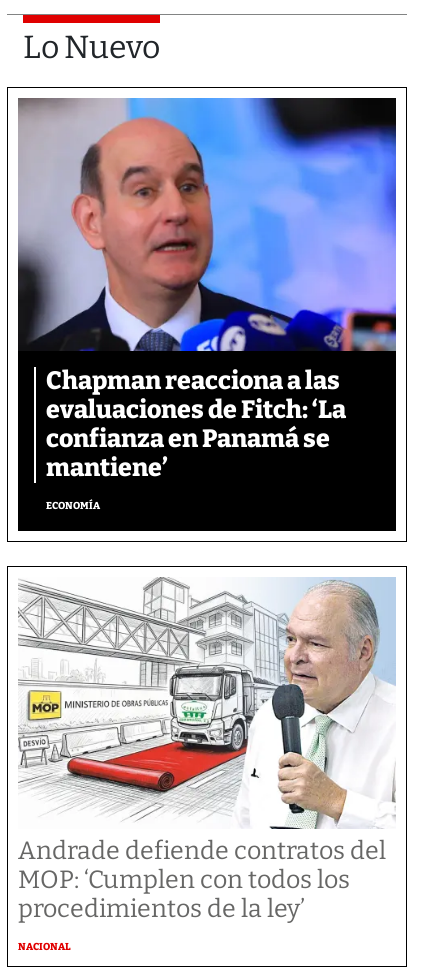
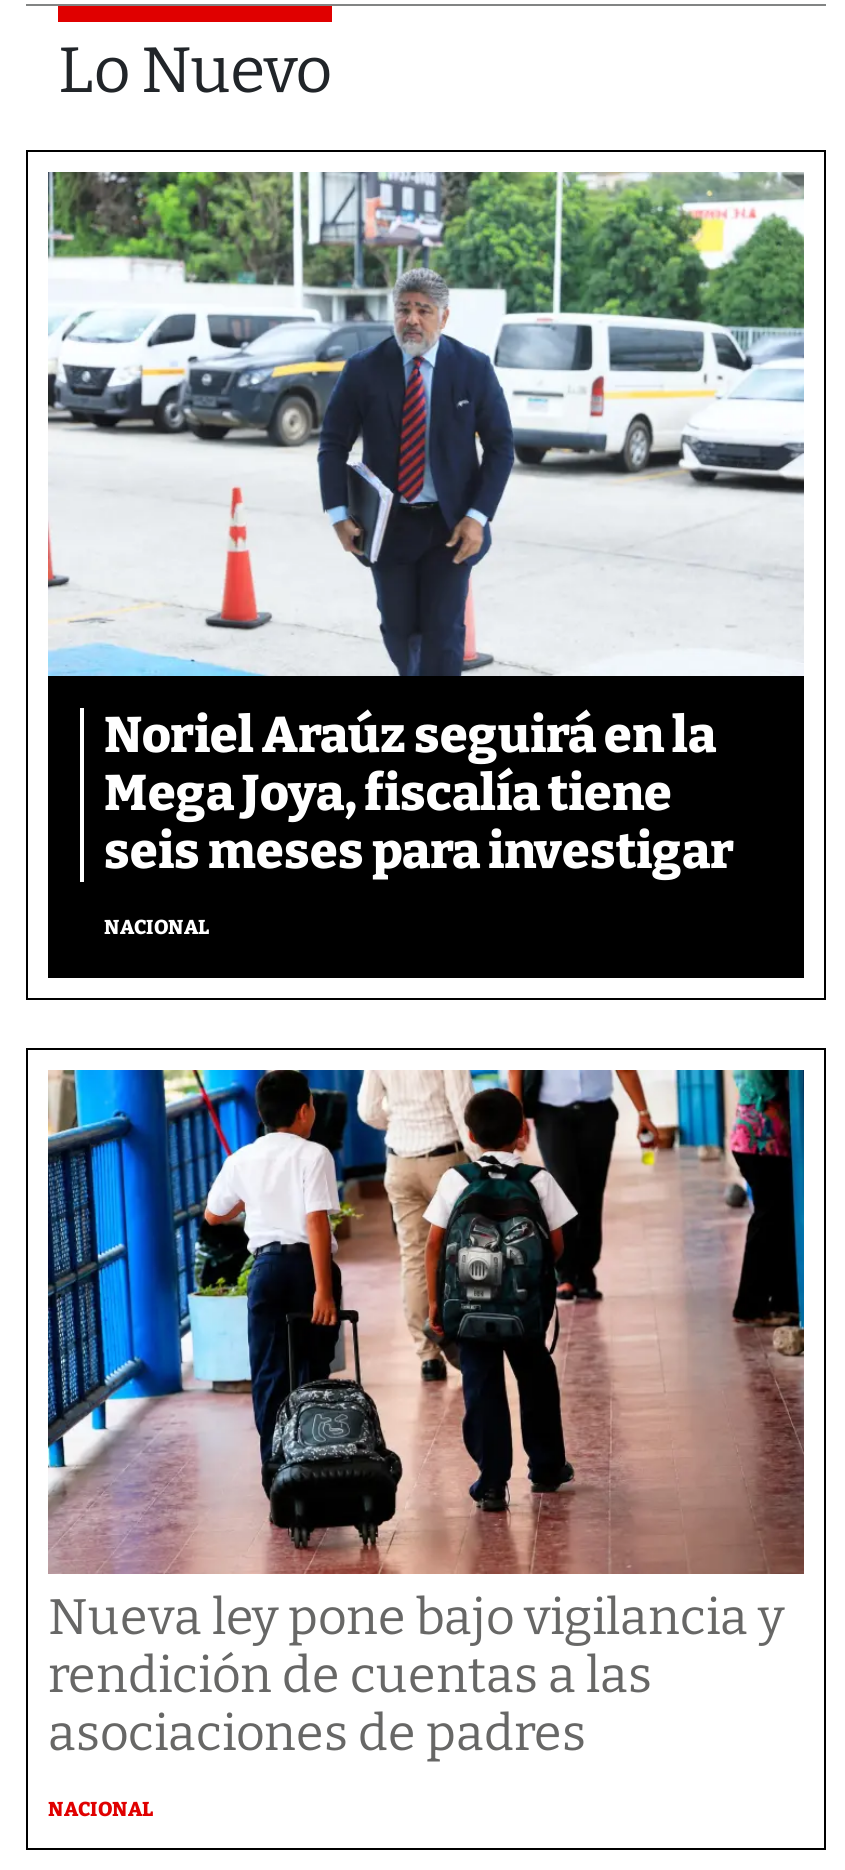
[17,97,397,483] [image] | Chapman reacciona a las | evaluaciones de Fitch: ‘La | confianza en Panamá se | mantiene’ -> [46,170,806,883] [image] | Noriel Araúz seguirá en la | Mega Joya, fiscalía tiene | seis meses para investigar
[46,500,100,512] ECONOMÍA -> [104,917,210,941] NACIONAL
[18,576,396,924] [image] | Andrade defiende contratos del | MOP: ‘Cumplen con todos los | procedimientos de la ley’ -> [46,1066,806,1765] [image] | Nueva ley pone bajo vigilancia y | rendición de cuentas a las | asociaciones de padres

